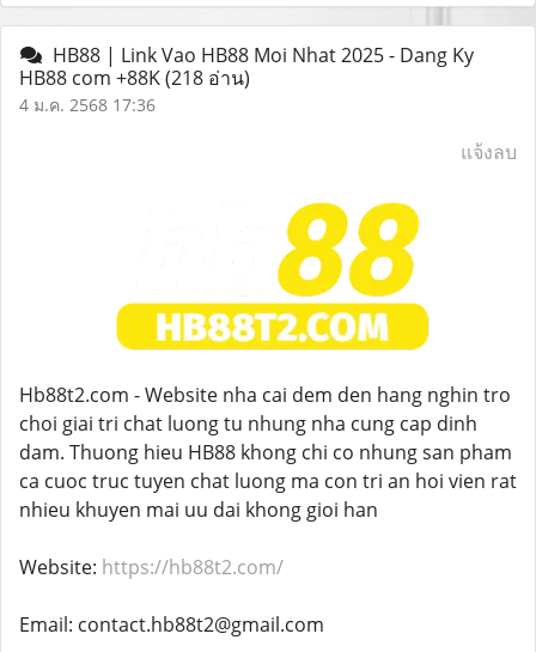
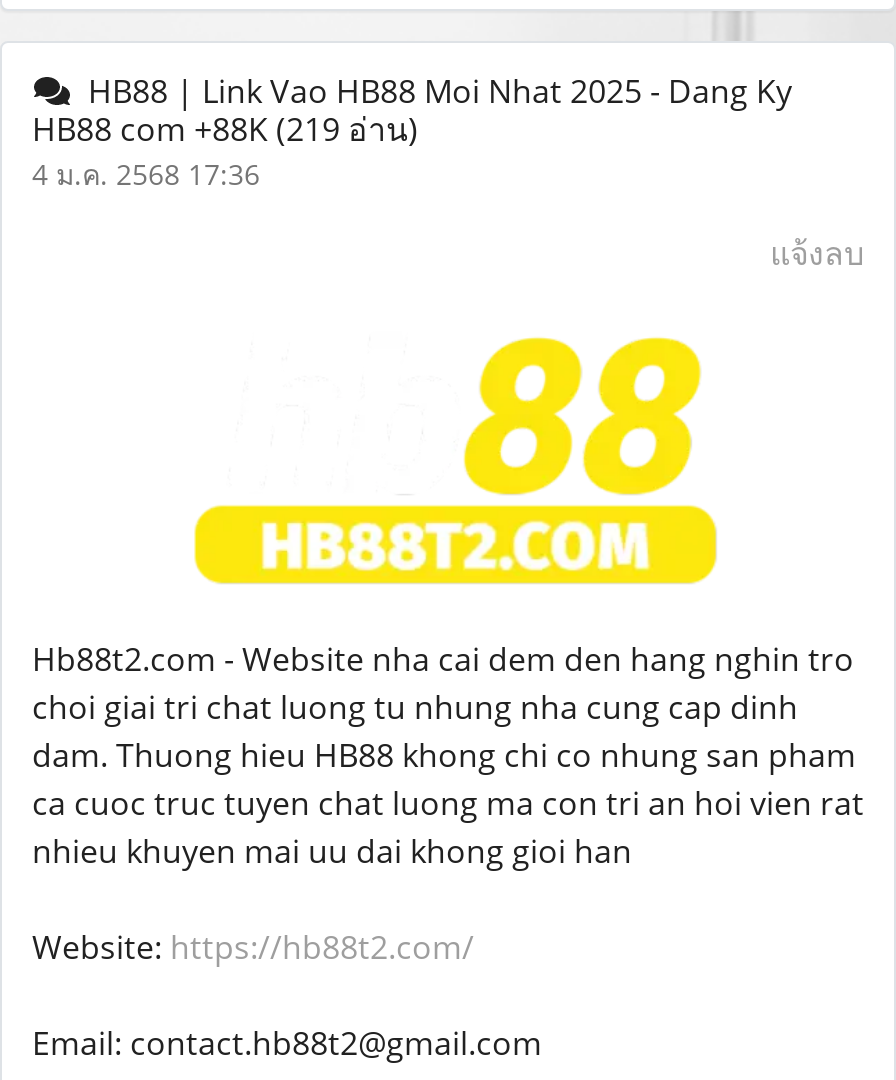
[19,65,250,91] HB88 com +88K (218 อ่าน) -> [32,107,418,151] HB88 com +88K (219 อ่าน)

